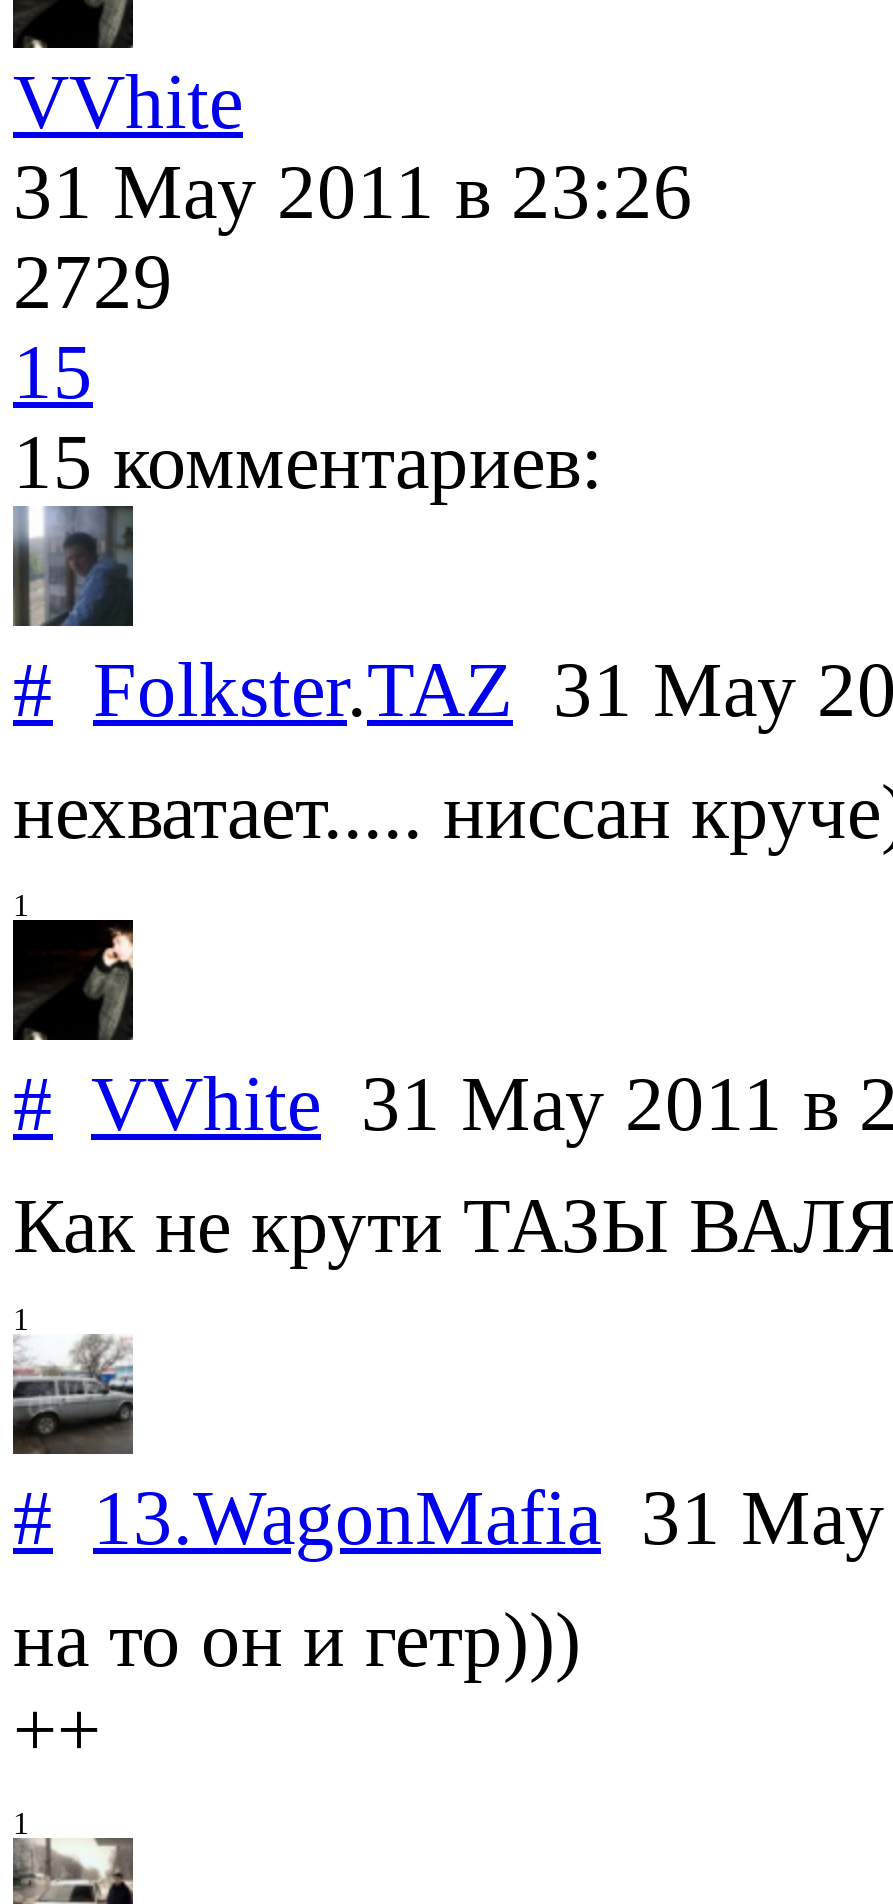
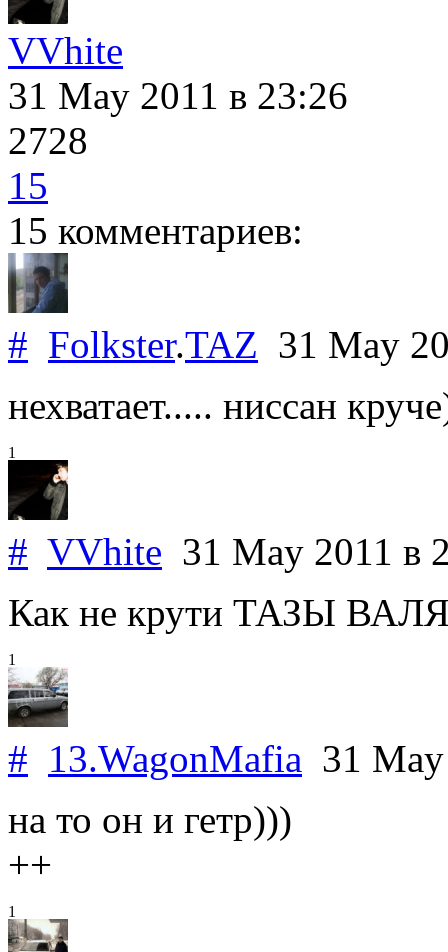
[13,238,173,324] 2729 -> [8,119,88,162] 2728

